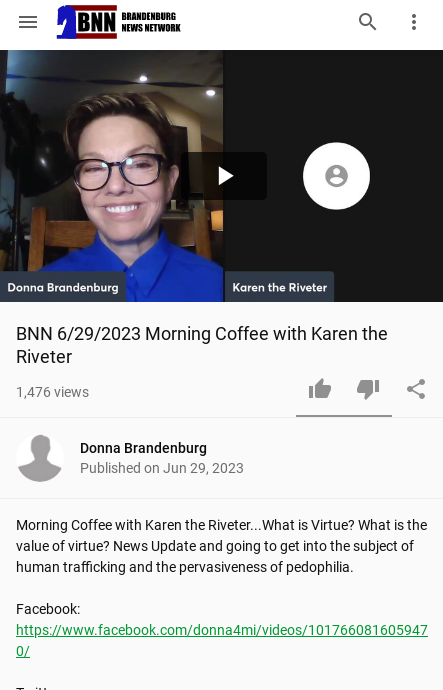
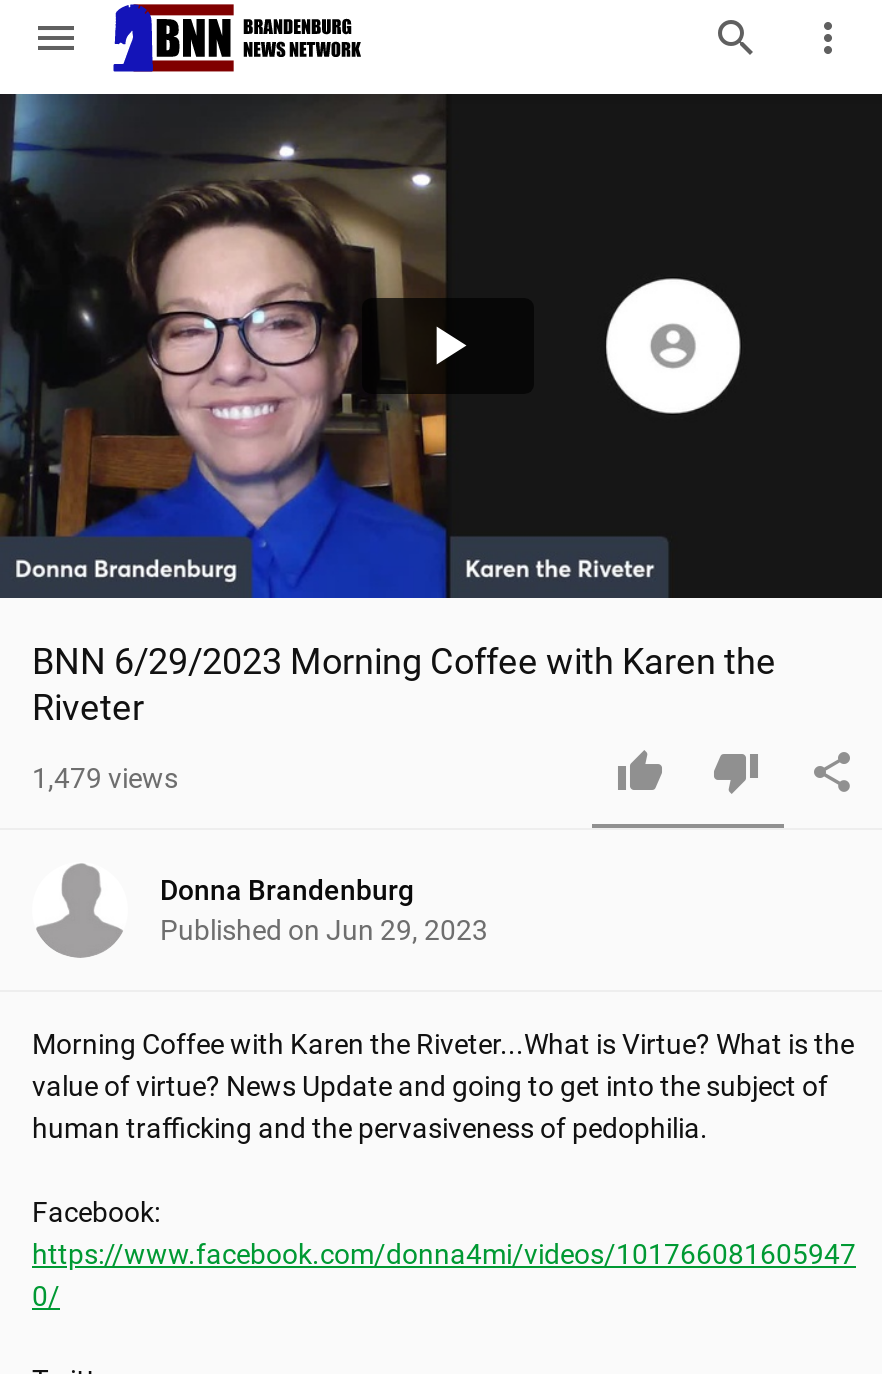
[16,384,89,400] 1,476 views -> [32,762,178,794] 1,479 views

